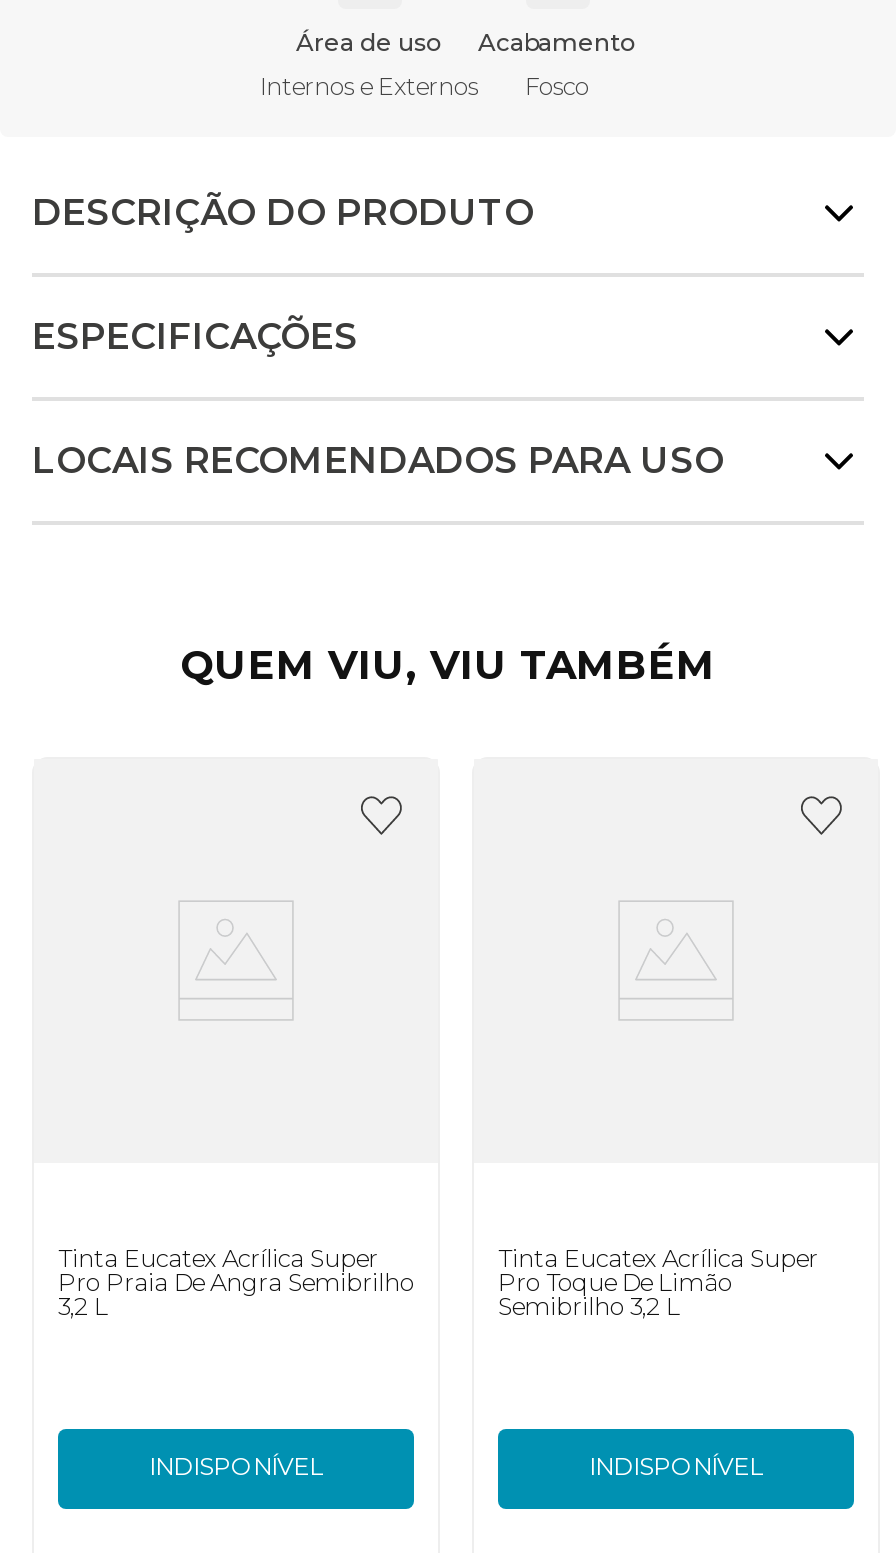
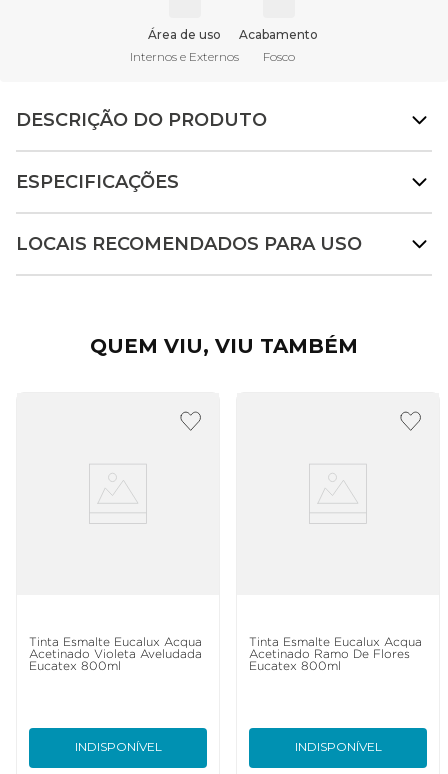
[58,1243,414,1321] Tinta Eucatex Acrílica Super | Pro Praia De Angra Semibrilho | 3,2 L -> [29,637,202,672] Tinta Esmalte Eucalux Acqua | Acetinado Violeta Aveludada | Eucatex 800ml
[498,1243,818,1321] Tinta Eucatex Acrílica Super | Pro Toque De Limão | Semibrilho 3,2 L -> [249,637,422,672] Tinta Esmalte Eucalux Acqua | Acetinado Ramo De Flores | Eucatex 800ml

